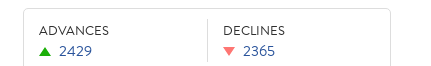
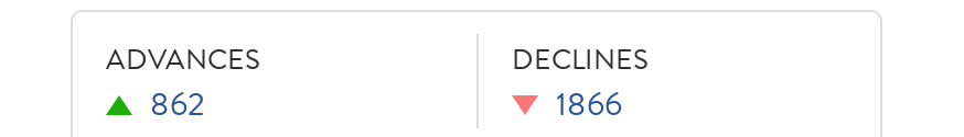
[56,40,92,62] 2429 -> [143,81,205,129] 862
[240,40,275,62] 2365 -> [549,81,622,129] 1866

